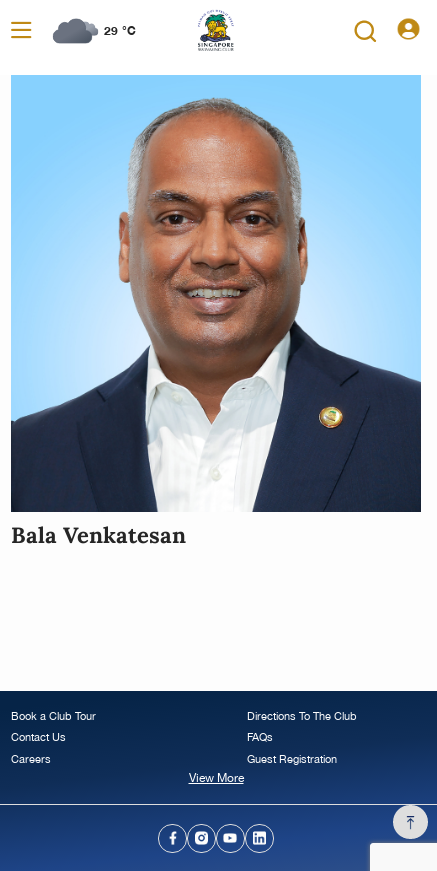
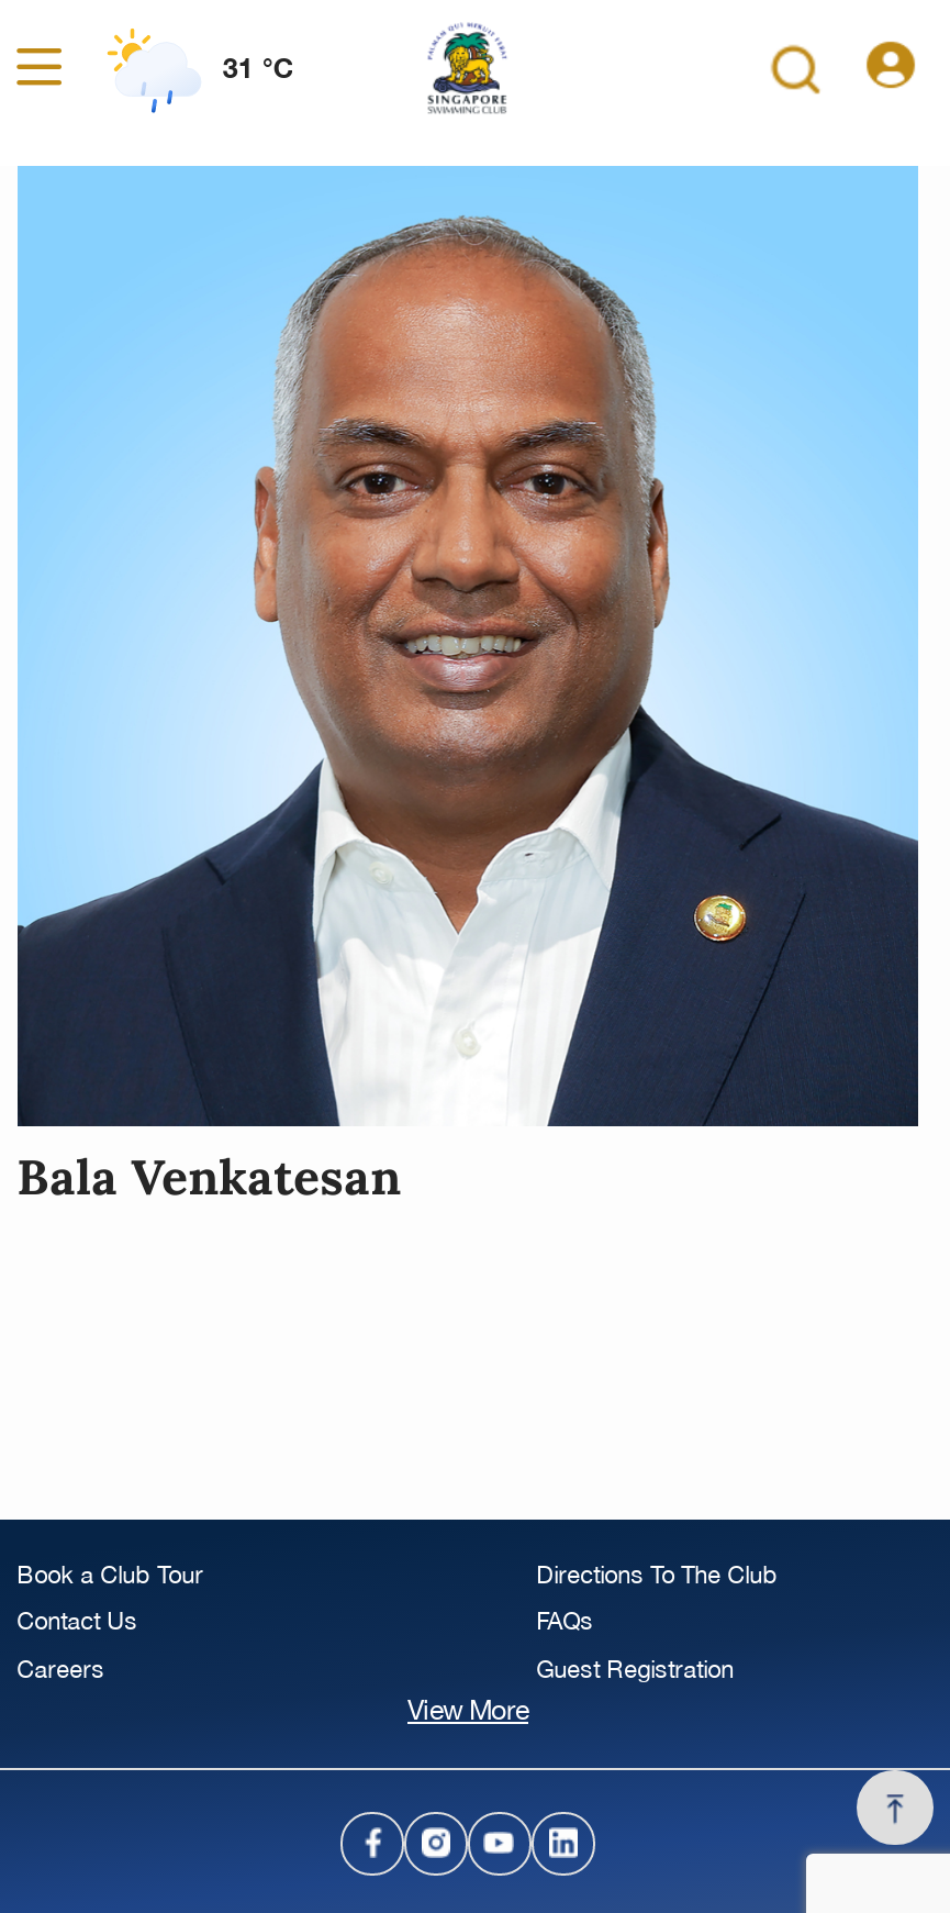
[52,13,136,50] [image] | 29 °C -> [105,27,293,113] [image] | 31 °C

